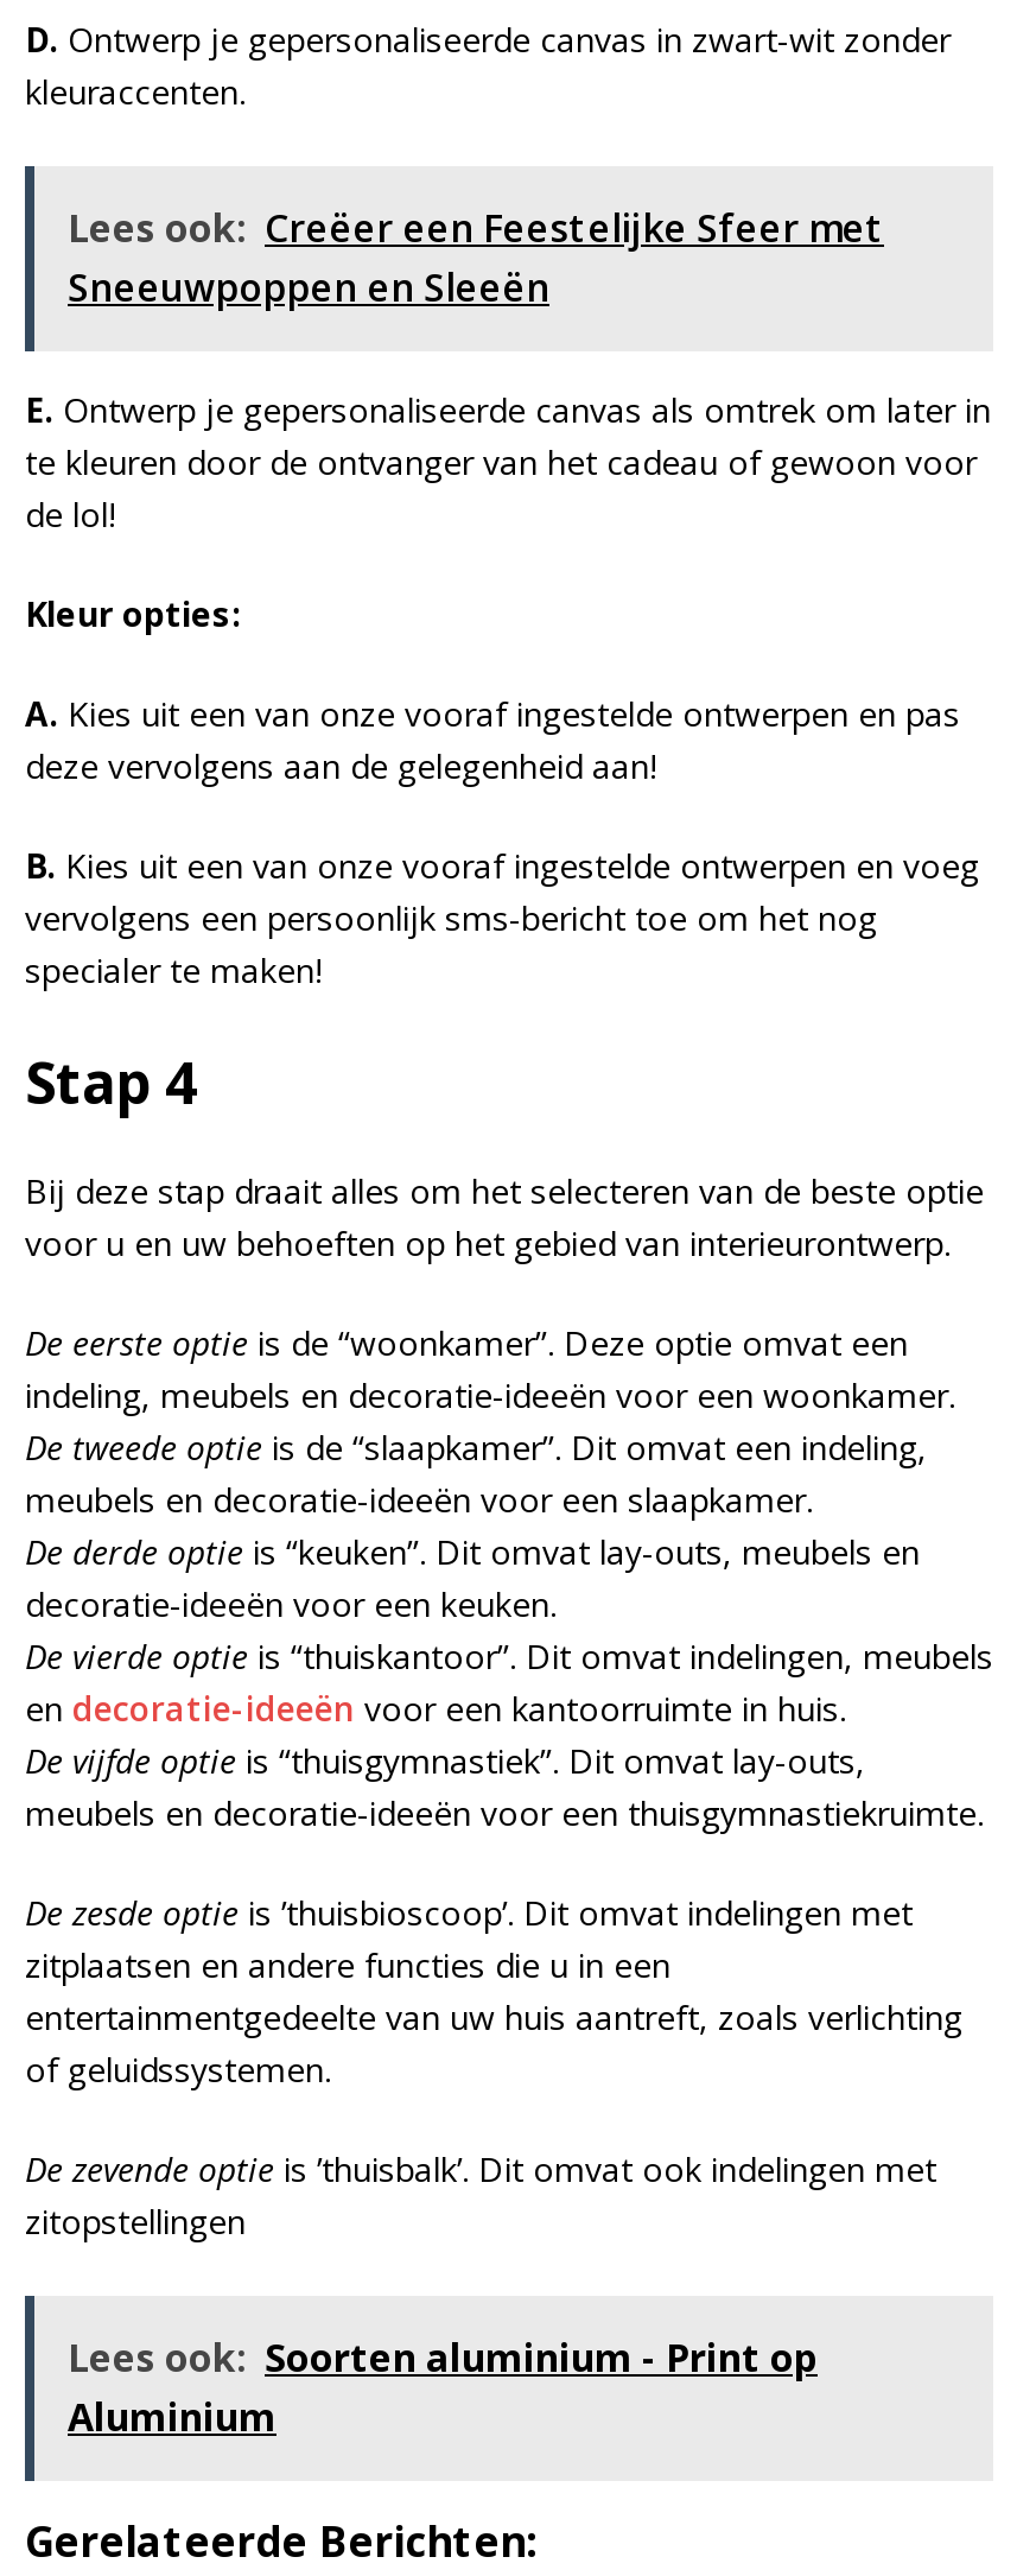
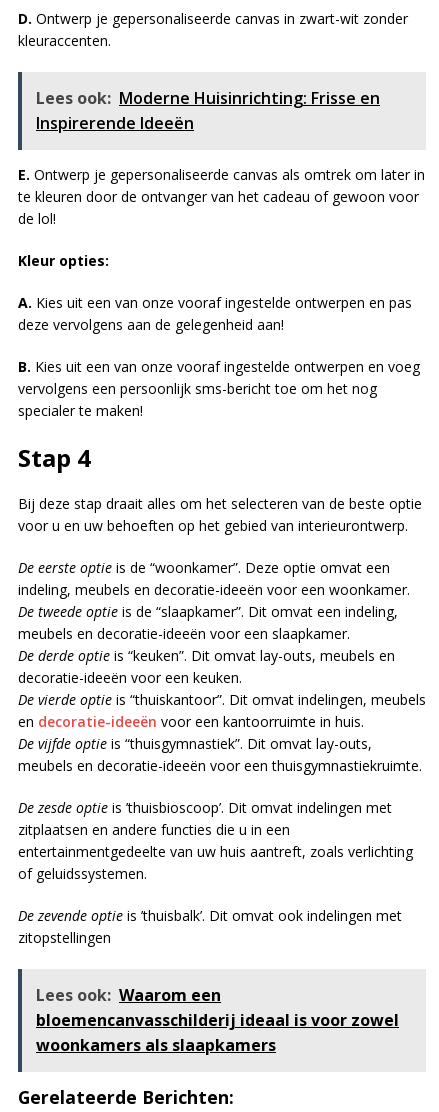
[68,203,884,314] Lees ook: Creëer een Feestelijke Sfeer met | Sneeuwpoppen en Sleeën -> [36,87,380,134] Lees ook: Moderne Huisinrichting: Frisse en | Inspirerende Ideeën
[68,2332,818,2444] Lees ook: Soorten aluminium - Print op | Aluminium -> [36,984,399,1056] Lees ook: Waarom een | bloemencanvasschilderij ideaal is voor zowel | woonkamers als slaapkamers

